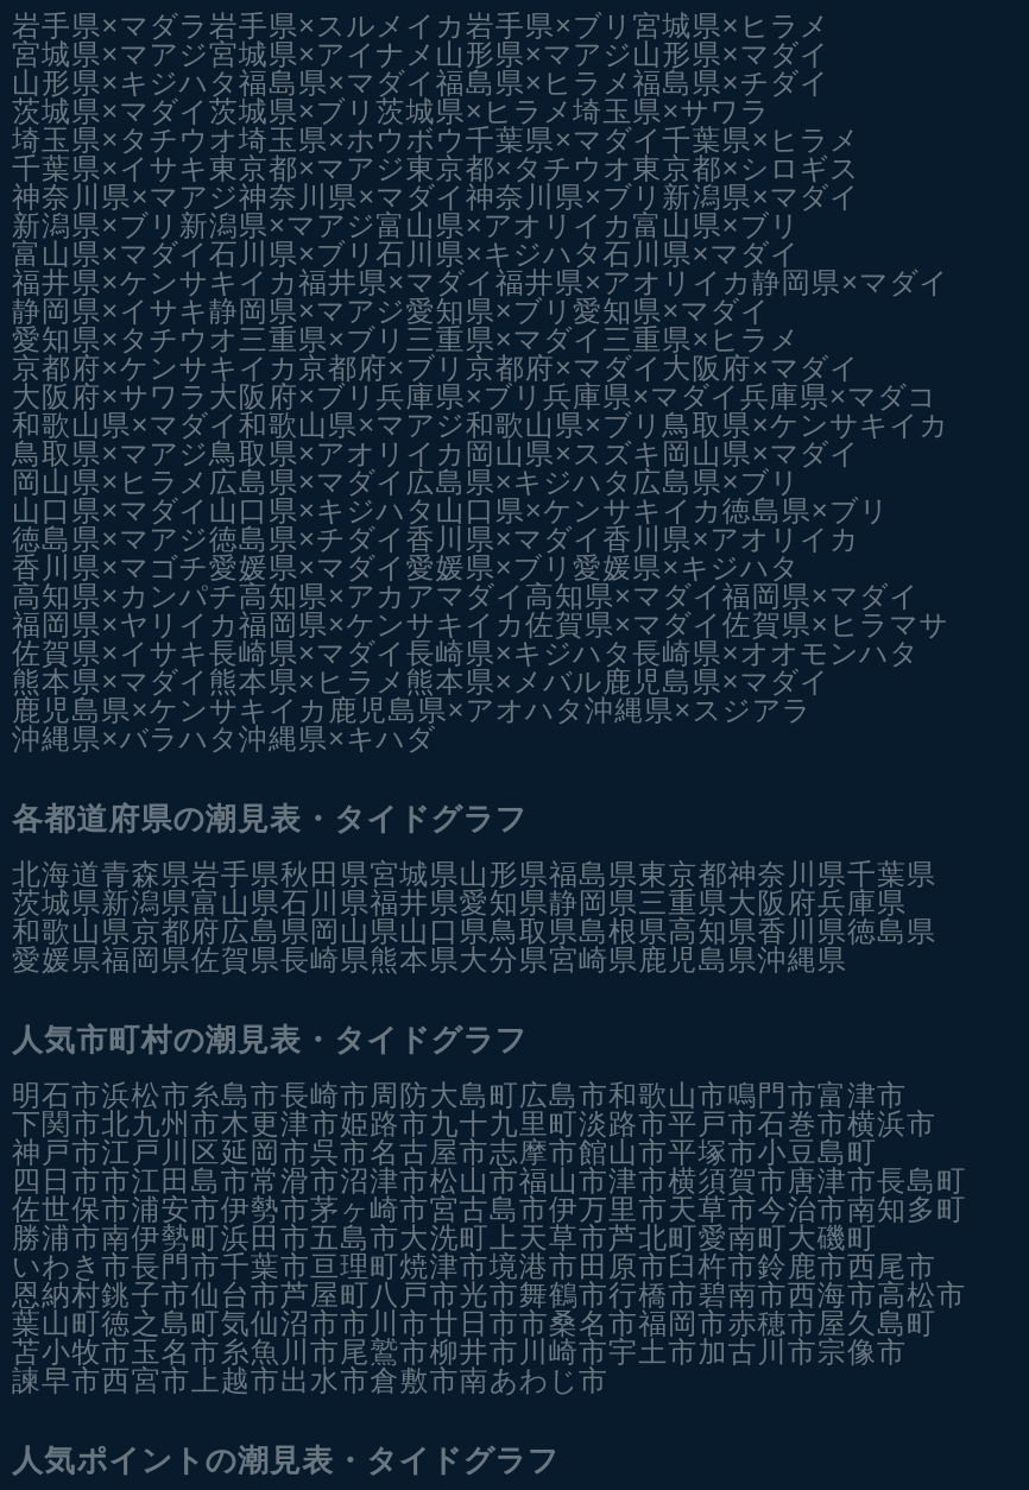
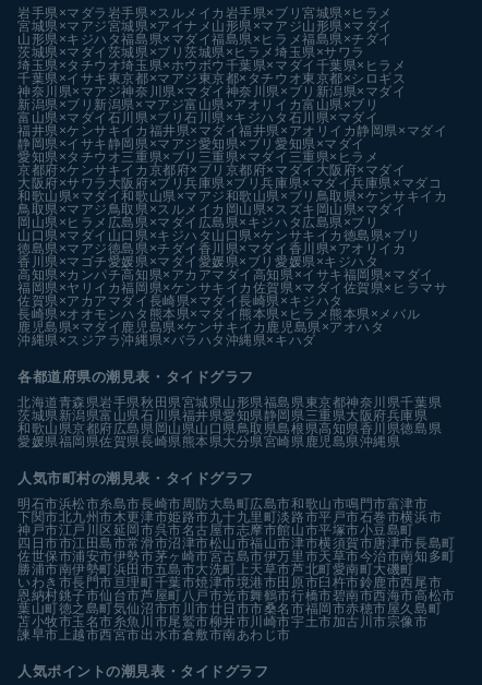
[12,438,859,471] 鳥取県×マアジ鳥取県×アオリイカ岡山県×スズキ岡山県×マダイ -> [17,202,406,217] 鳥取県×マアジ鳥取県×スルメイカ岡山県×スズキ岡山県×マダイ
[12,581,919,614] 高知県×カンパチ高知県×アカアマダイ高知県×マダイ福岡県×マダイ -> [17,268,434,283] 高知県×カンパチ高知県×アカアマダイ高知県×イサキ福岡県×マダイ
[12,638,919,757] 佐賀県×イサキ長崎県×マダイ長崎県×キジハタ長崎県×オオモンハタ | 熊本県×マダイ熊本県×ヒラメ熊本県×メバル鹿児島県×マダイ | 鹿児島県×ケンサキイカ鹿児島県×アオハタ沖縄県×スジアラ | 沖縄県×バラハタ沖縄県×キハダ -> [17,294,420,348] 佐賀県×アカアマダイ長崎県×マダイ長崎県×キジハタ | 長崎県×オオモンハタ熊本県×マダイ熊本県×ヒラメ熊本県×メバル | 鹿児島県×マダイ鹿児島県×ケンサキイカ鹿児島県×アオハタ | 沖縄県×スジアラ沖縄県×バラハタ沖縄県×キハダ
[12,1251,937,1284] いわき市長門市千葉市亘理町焼津市境港市田原市臼杵市鈴鹿市西尾市 -> [17,575,442,591] いわき市長門市亘理町千葉市焼津市境港市田原市臼杵市鈴鹿市西尾市
[12,1365,608,1398] 諫早市西宮市上越市出水市倉敷市南あわじ市 -> [17,628,291,643] 諫早市上越市西宮市出水市倉敷市南あわじ市

